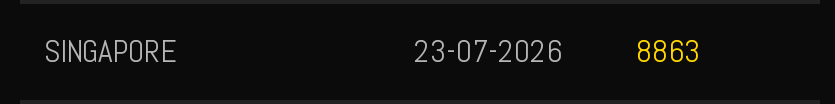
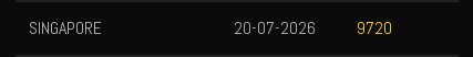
[414,31,562,71] 23-07-2026 -> [234,17,316,39] 20-07-2026
[636,32,700,72] 8863 -> [357,18,392,40] 9720

